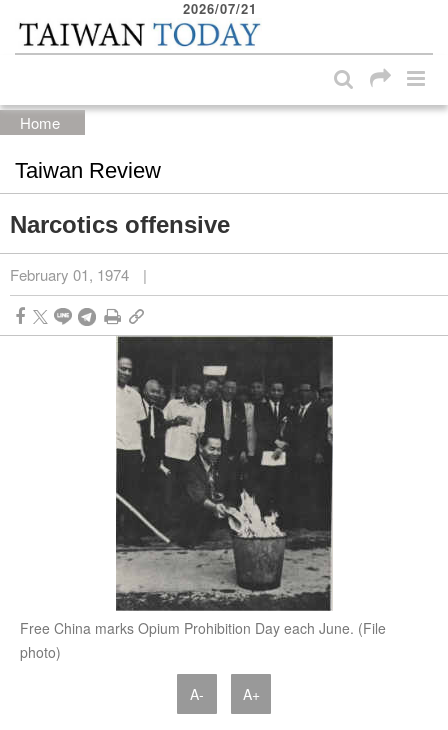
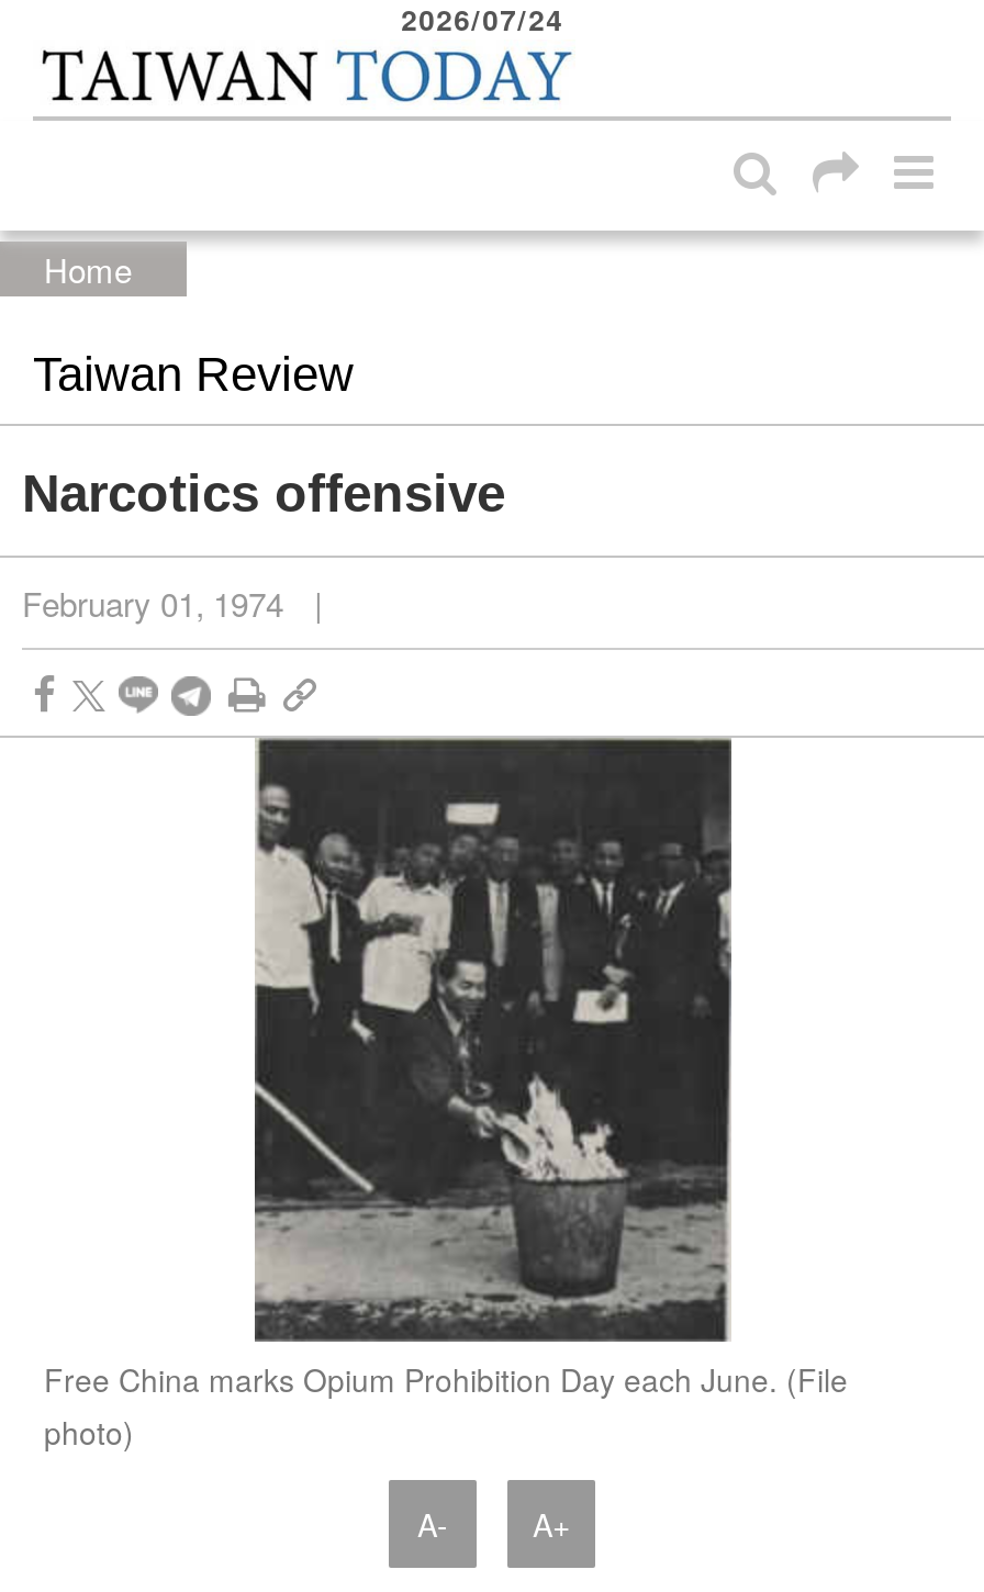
[183,0,257,18] 2026/07/21 -> [401,0,564,40] 2026/07/24

